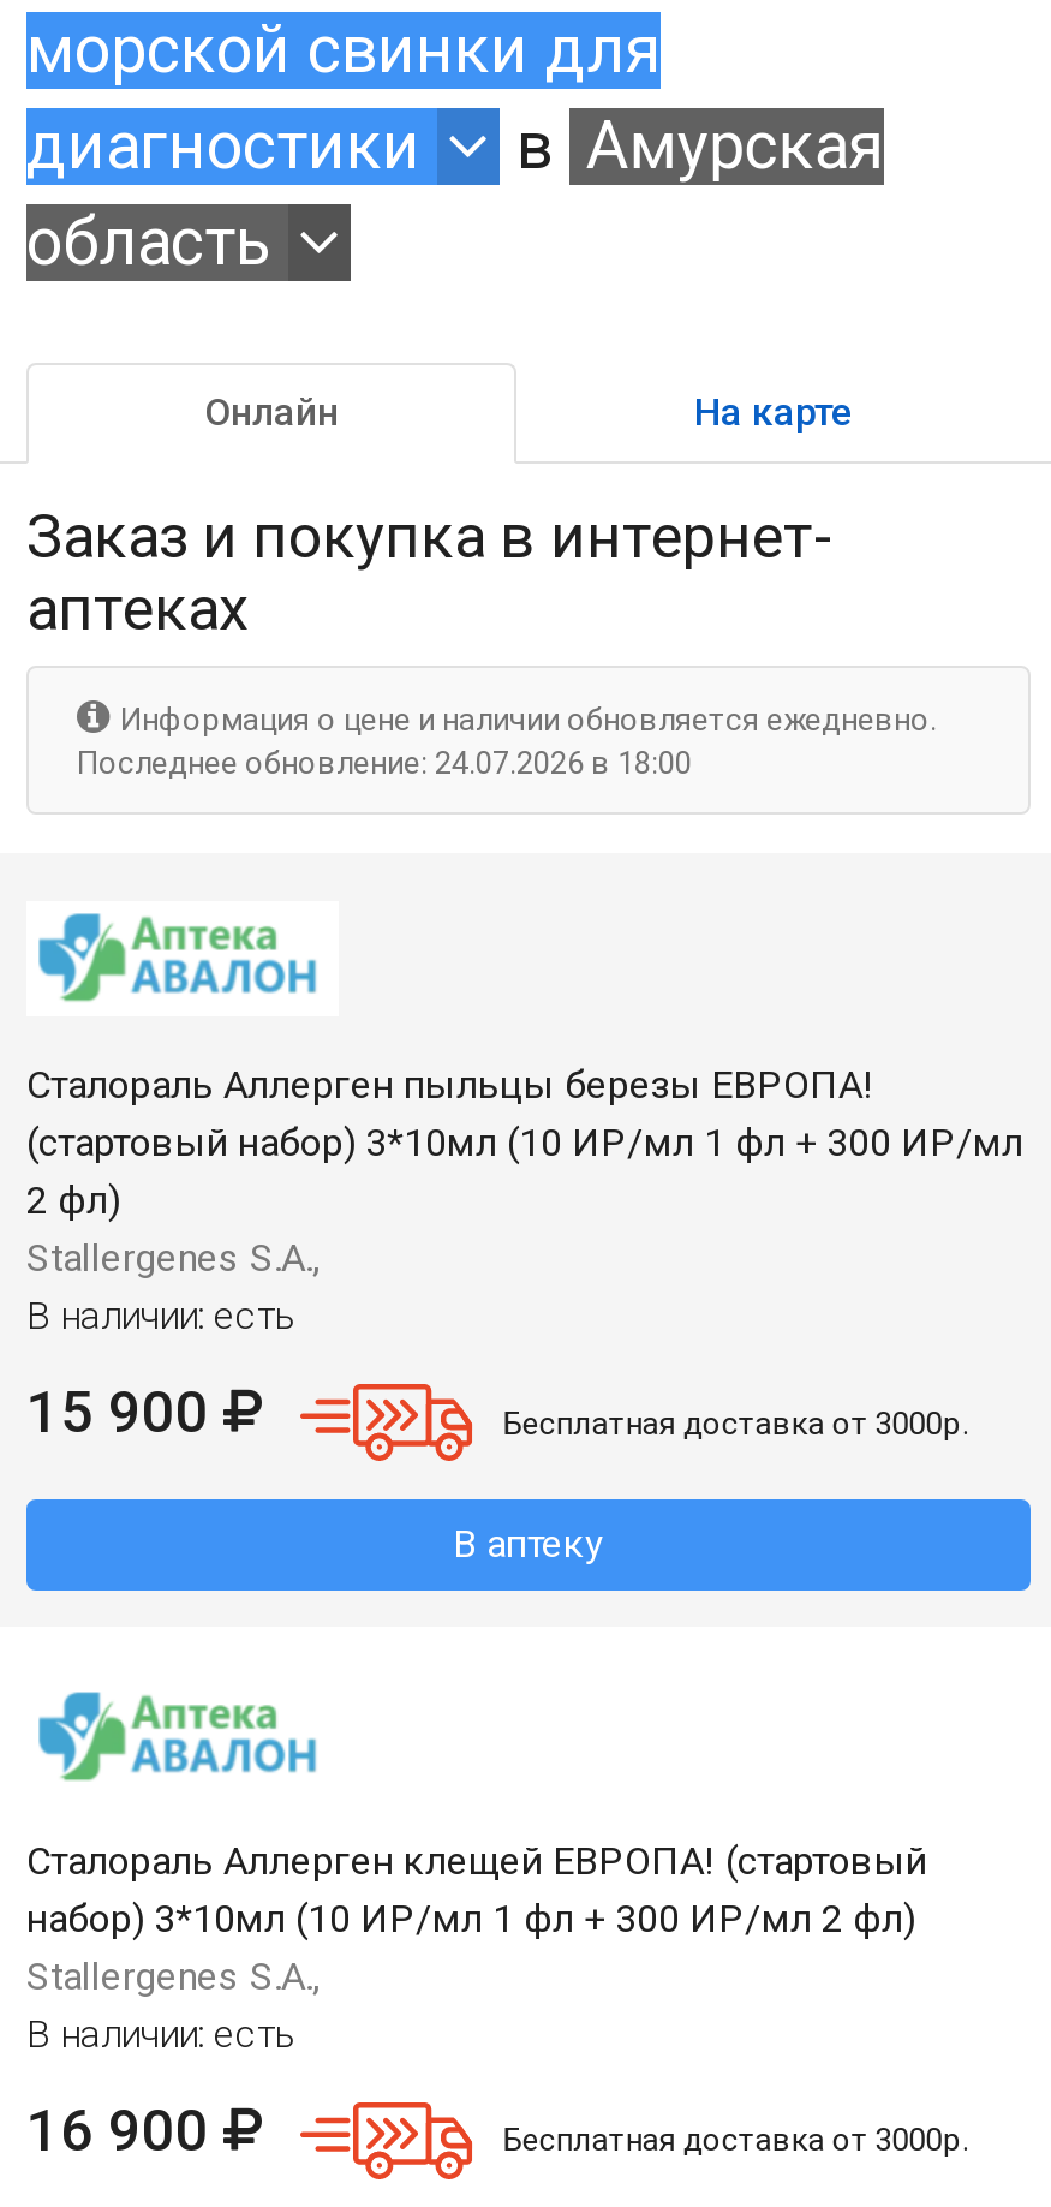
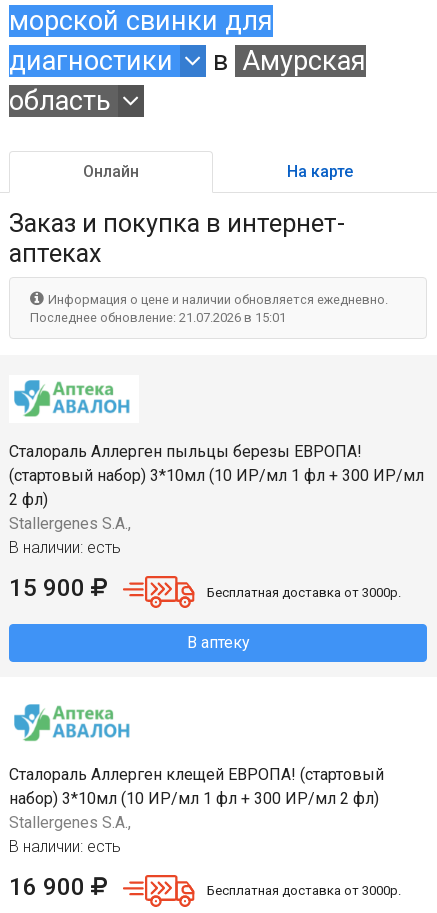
[77,744,692,780] Последнее обновление: 24.07.2026 в 18:00 -> [30,310,286,325] Последнее обновление: 21.07.2026 в 15:01

